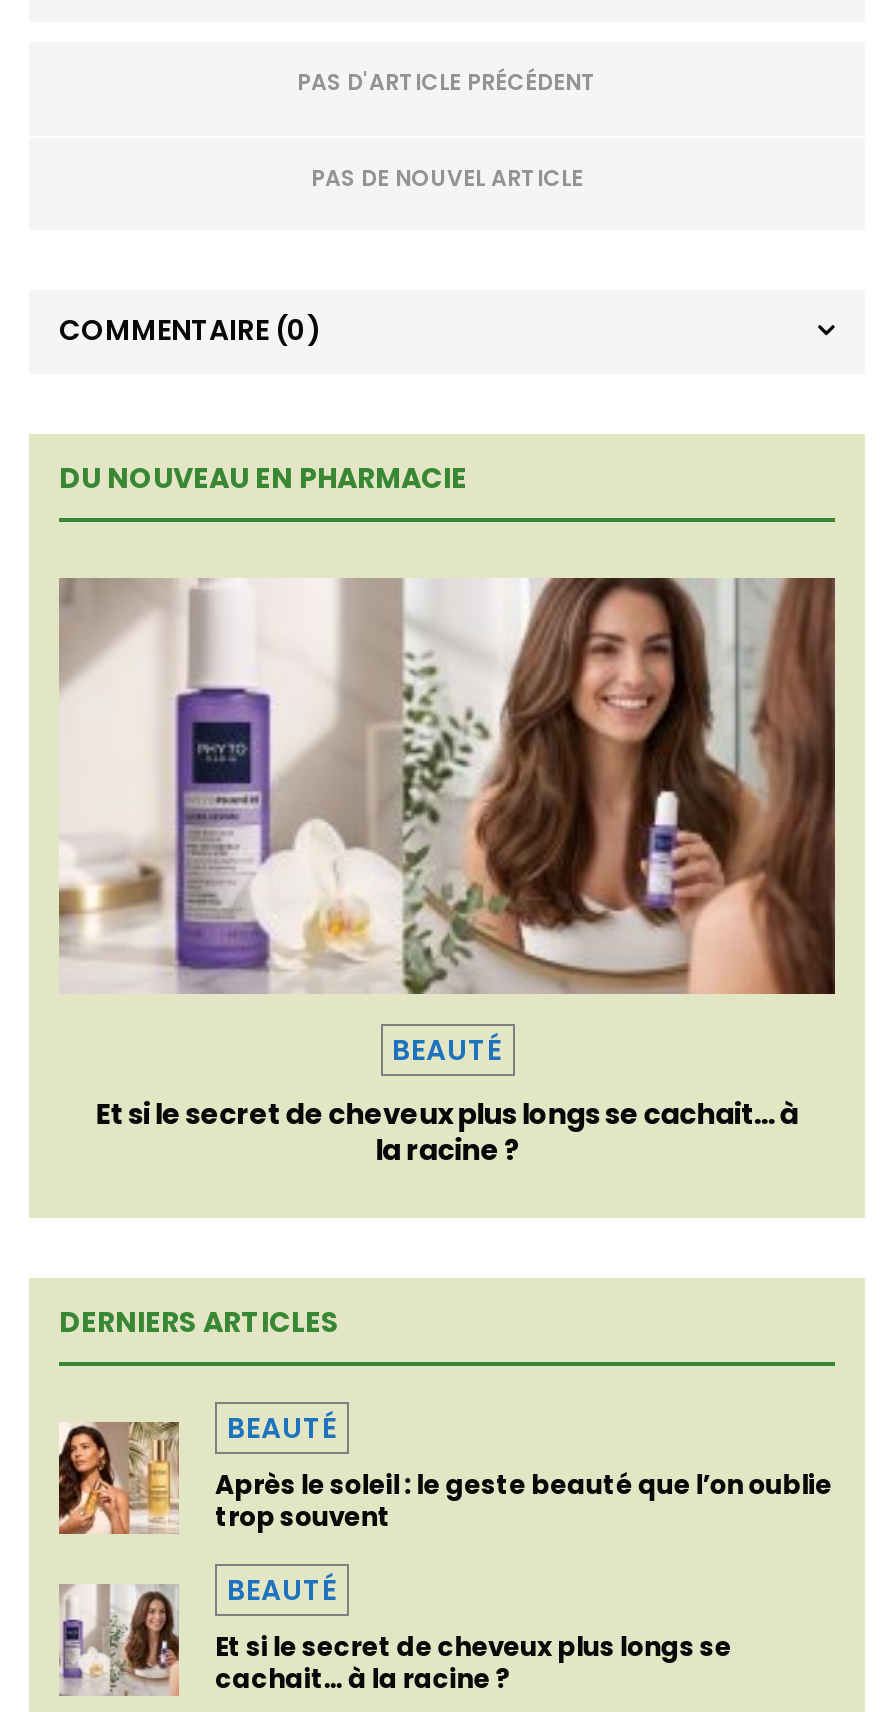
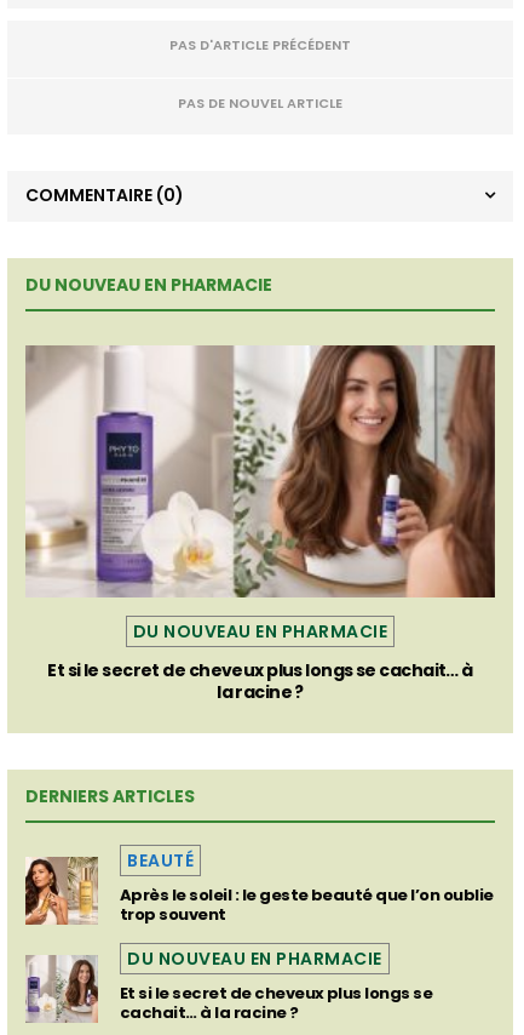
[392,1030,502,1070] BEAUTÉ -> [133,619,387,643] DU NOUVEAU EN PHARMACIE
[227,1570,337,1610] BEAUTÉ -> [127,946,382,971] DU NOUVEAU EN PHARMACIE

